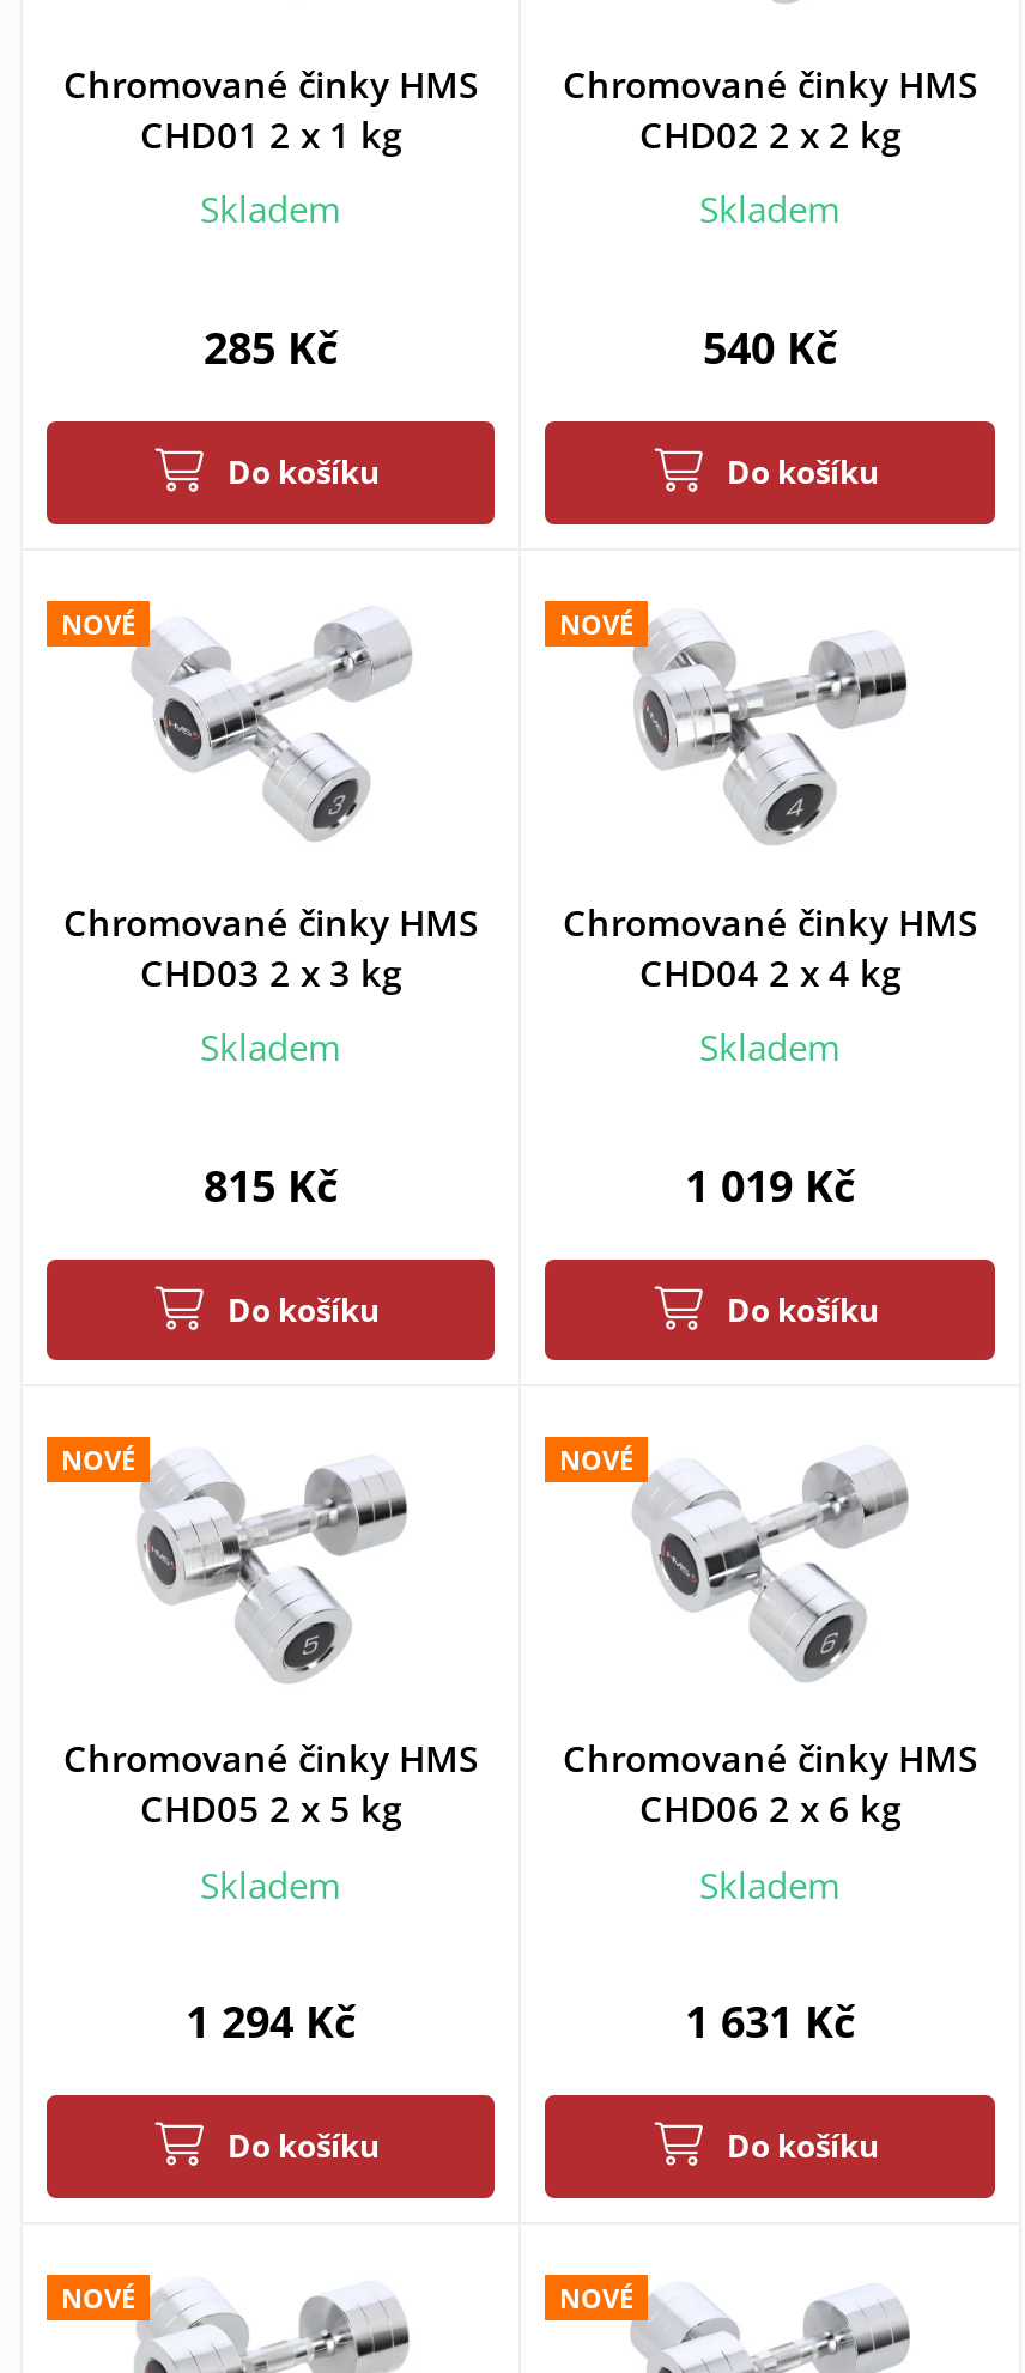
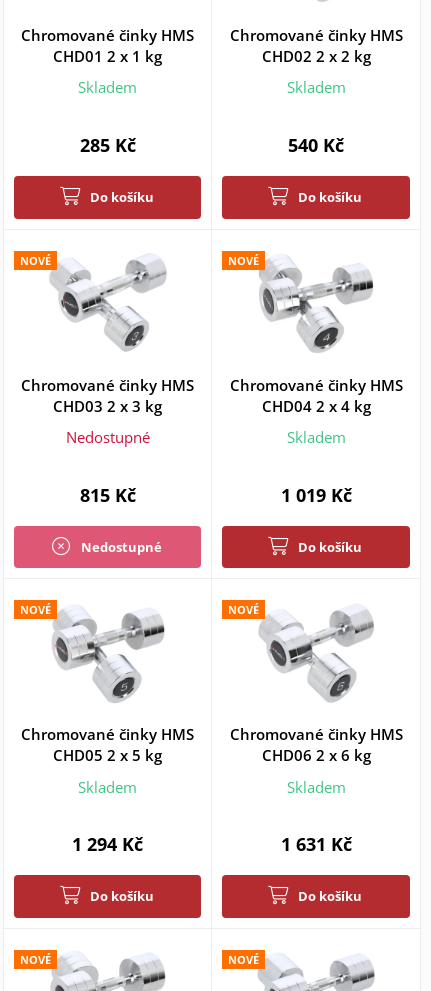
[200,1022,341,1070] Skladem -> [65,427,149,447] Nedostupné
[228,1288,381,1331] Do košíku -> [81,538,162,556] Nedostupné

